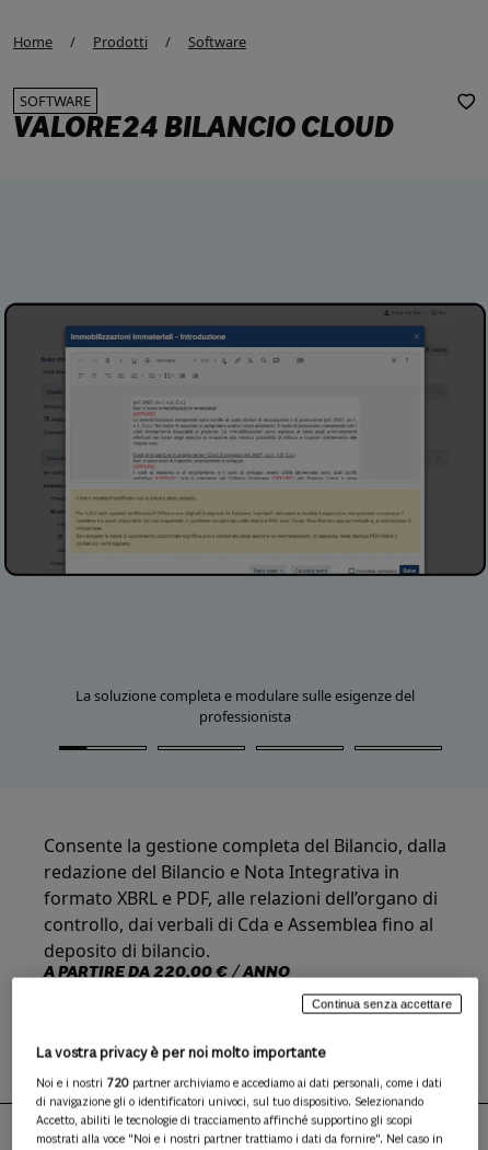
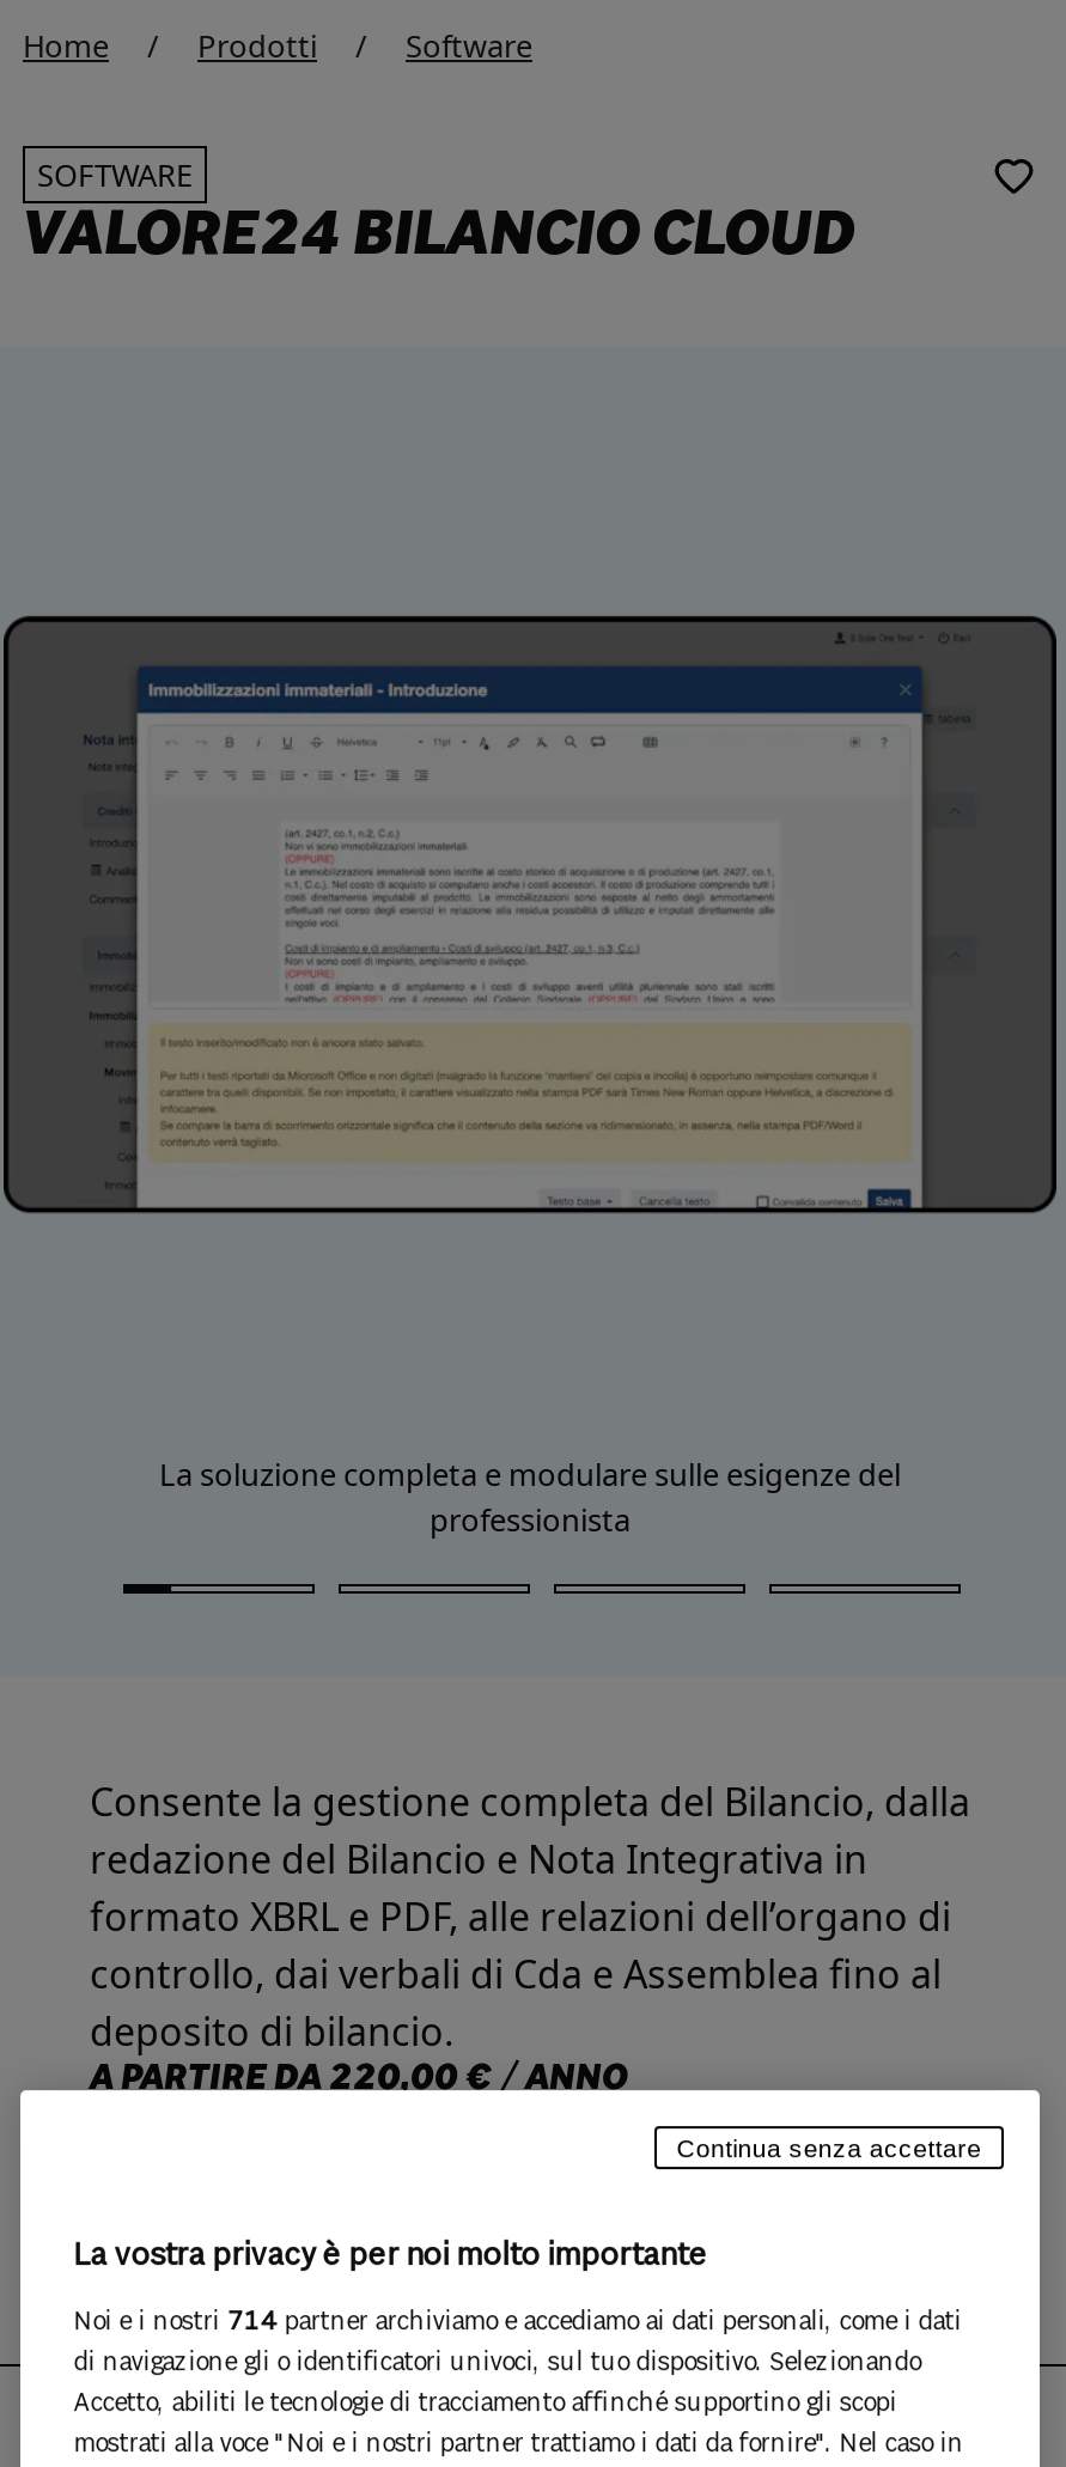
[36,1077,442,1090] Noi e i nostri 720 partner archiviamo e accediamo ai dati personali, come i dati -> [73,2307,961,2336] Noi e i nostri 714 partner archiviamo e accediamo ai dati personali, come i dati

